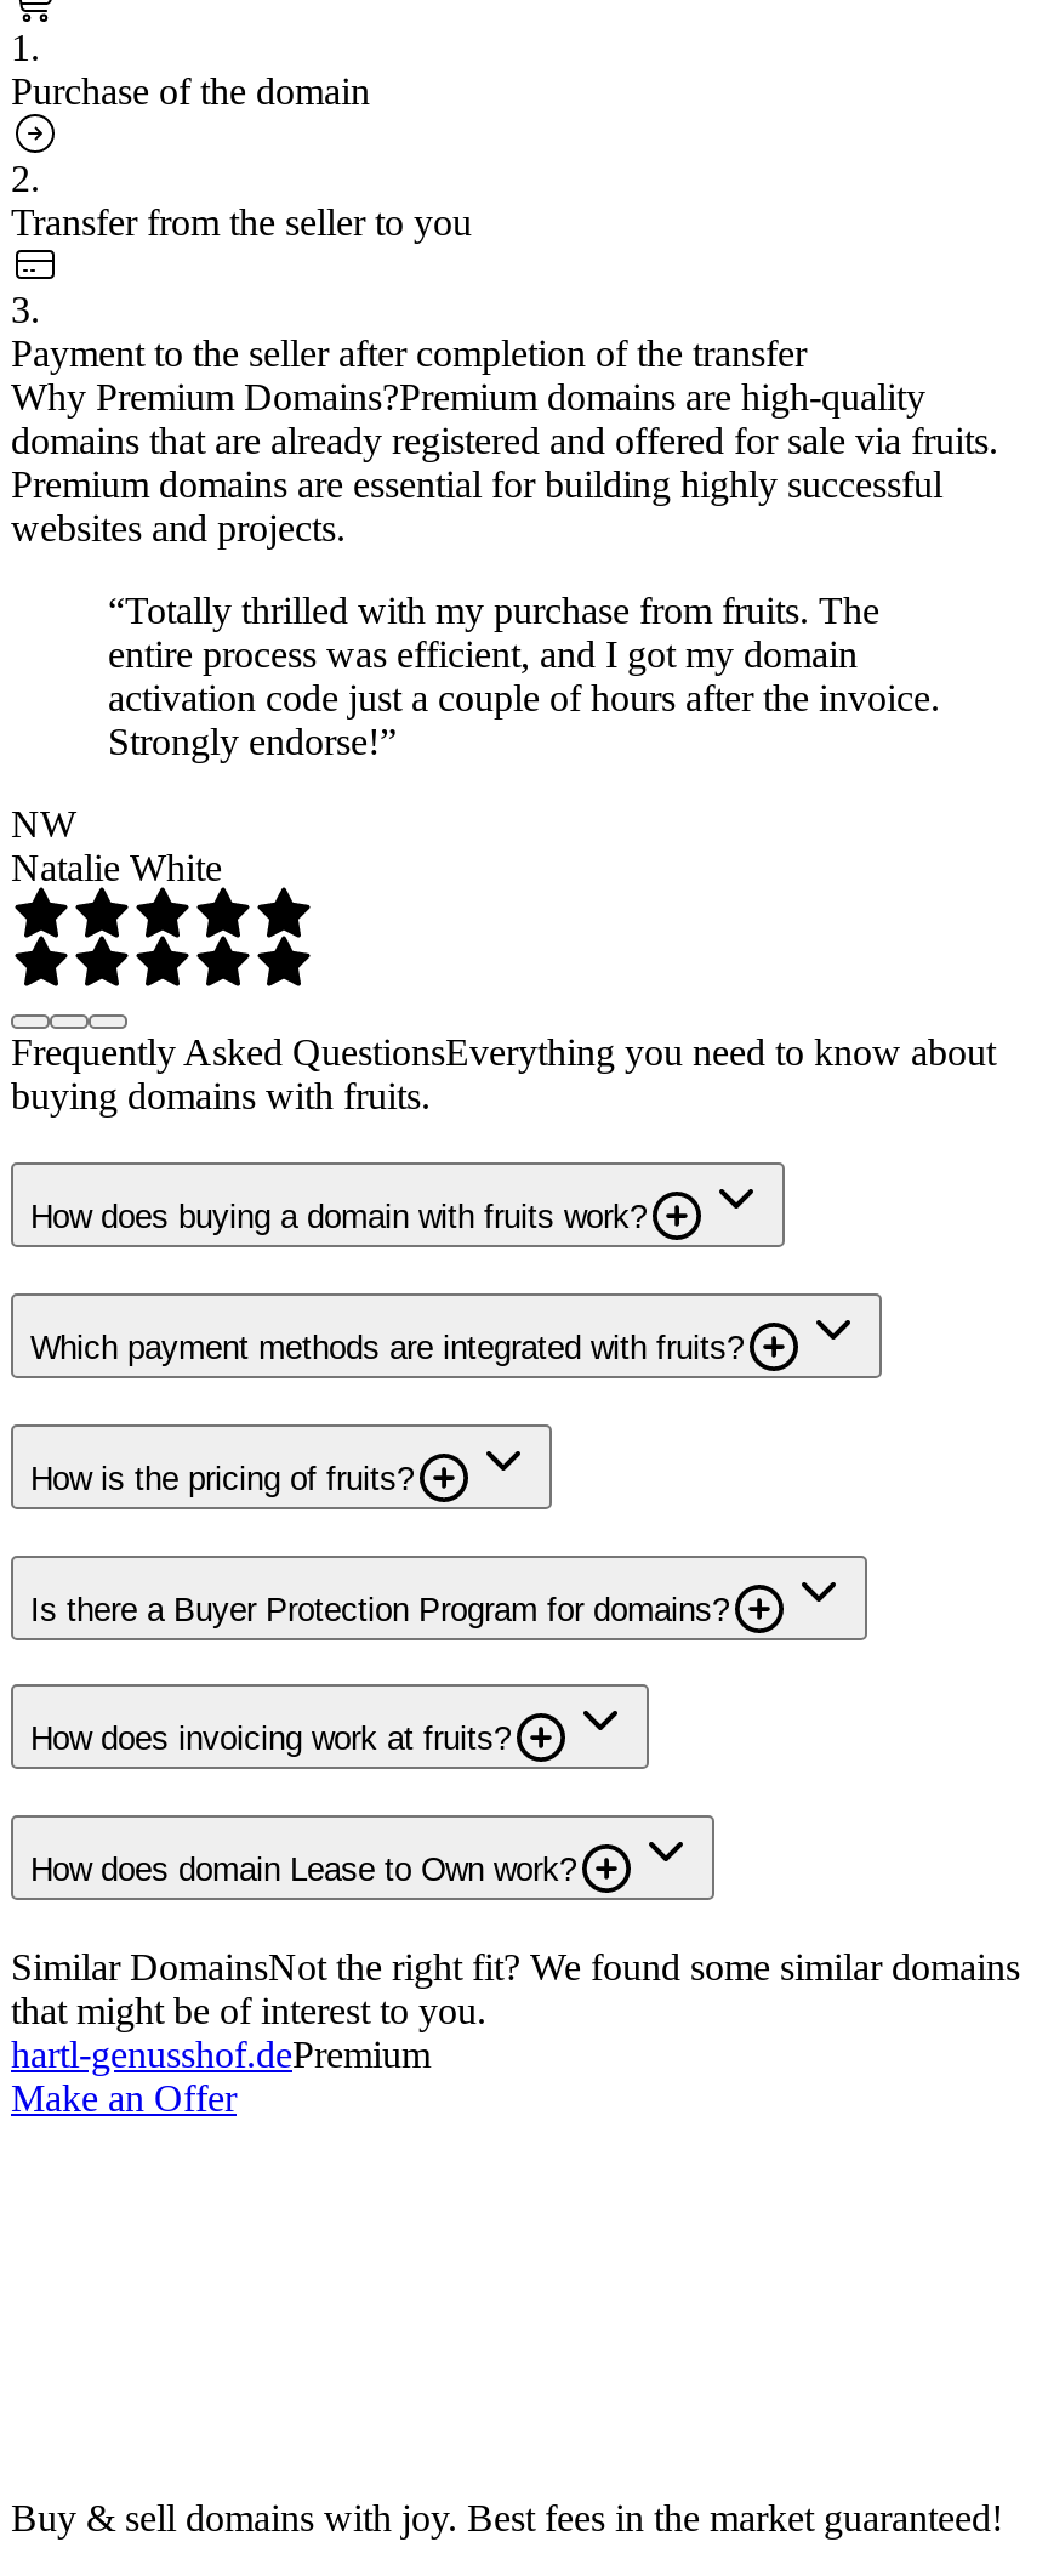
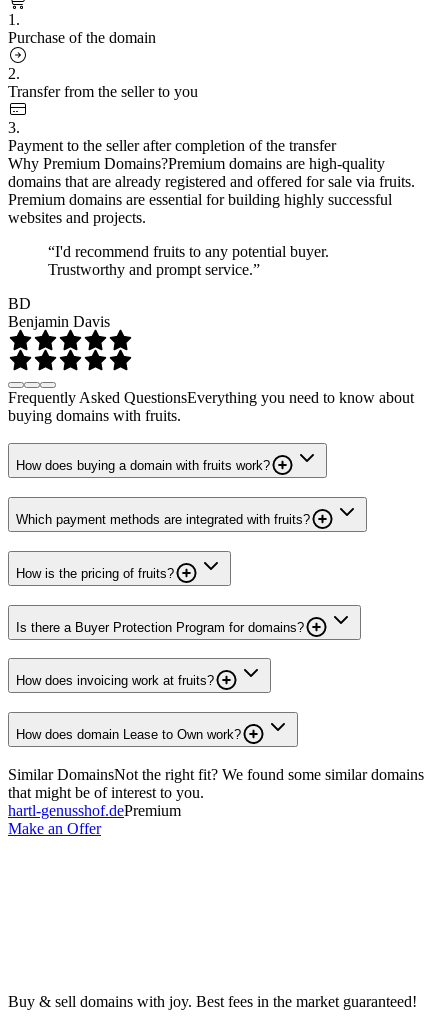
[108,589,940,761] “Totally thrilled with my purchase from fruits. The | entire process was efficient, and I got my domain | activation code just a couple of hours after the invoice. | Strongly endorse!” -> [48,243,329,278] “I'd recommend fruits to any potential buyer. | Trustworthy and prompt service.”
[11,802,222,887] NW | Natalie White -> [8,295,110,330] BD | Benjamin Davis

